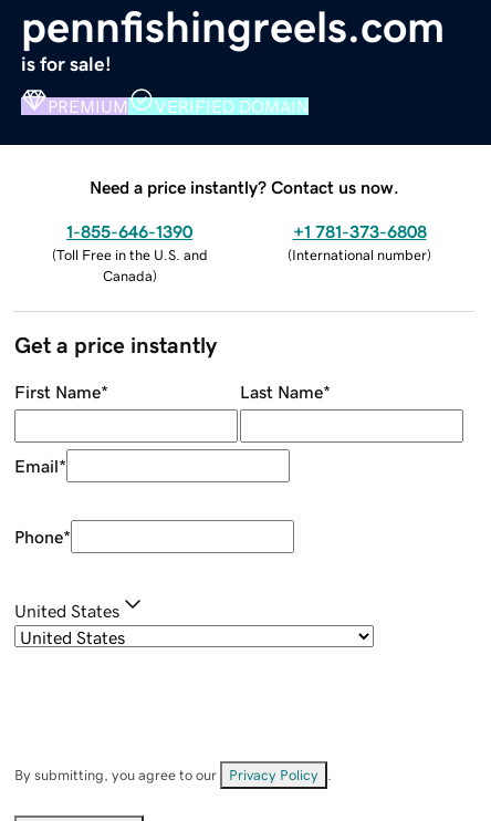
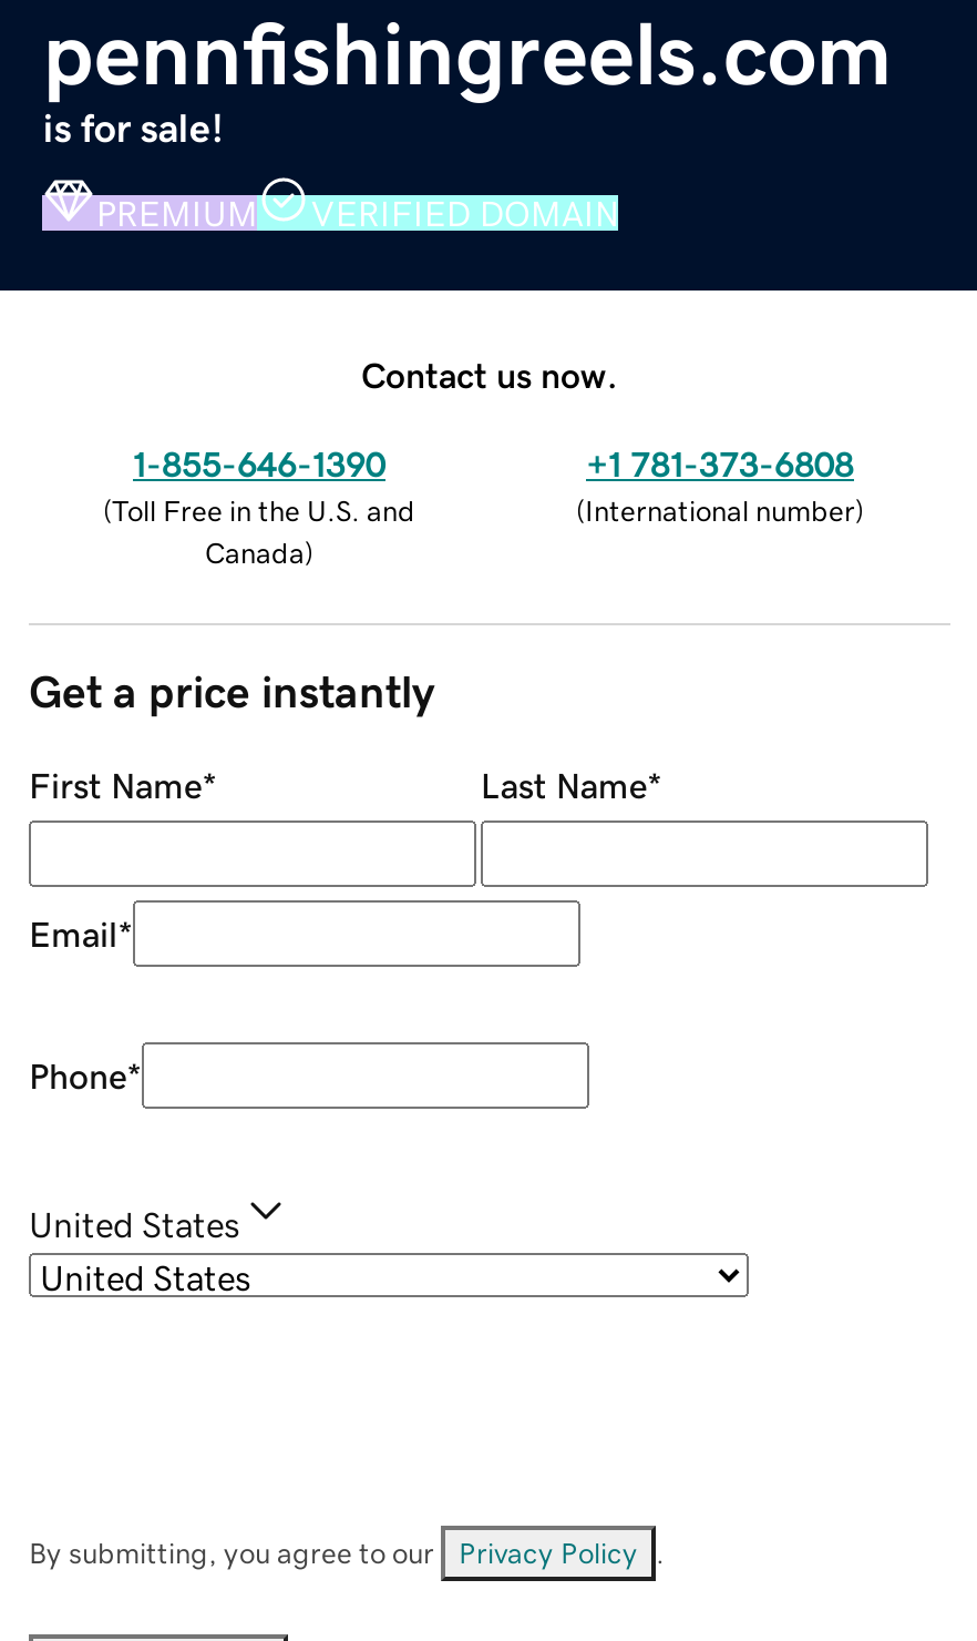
[90,178,399,195] Need a price instantly? Contact us now. -> [361,356,618,392] Contact us now.

